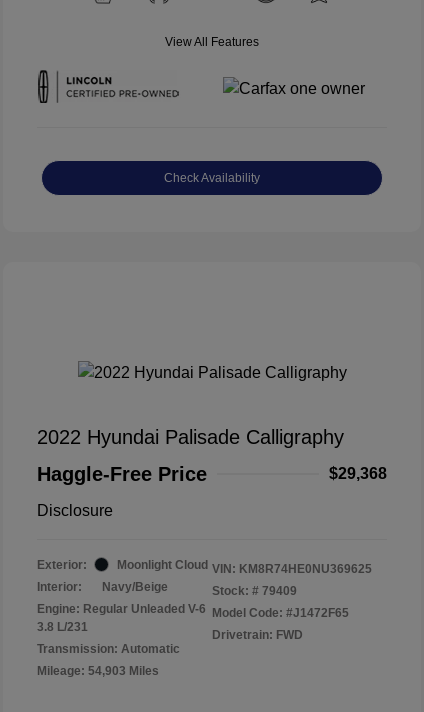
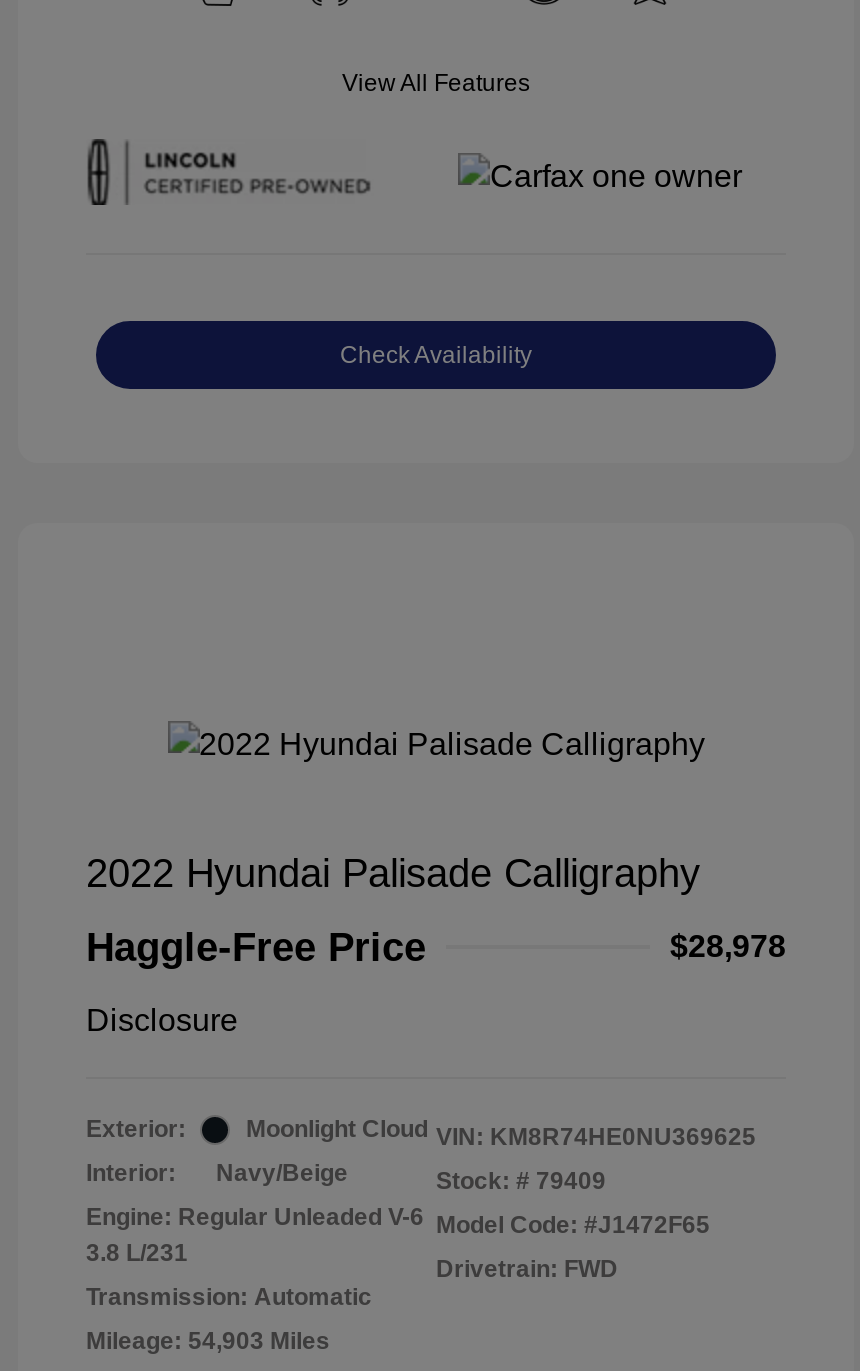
[329,465,387,482] $29,368 -> [670,930,786,964] $28,978

